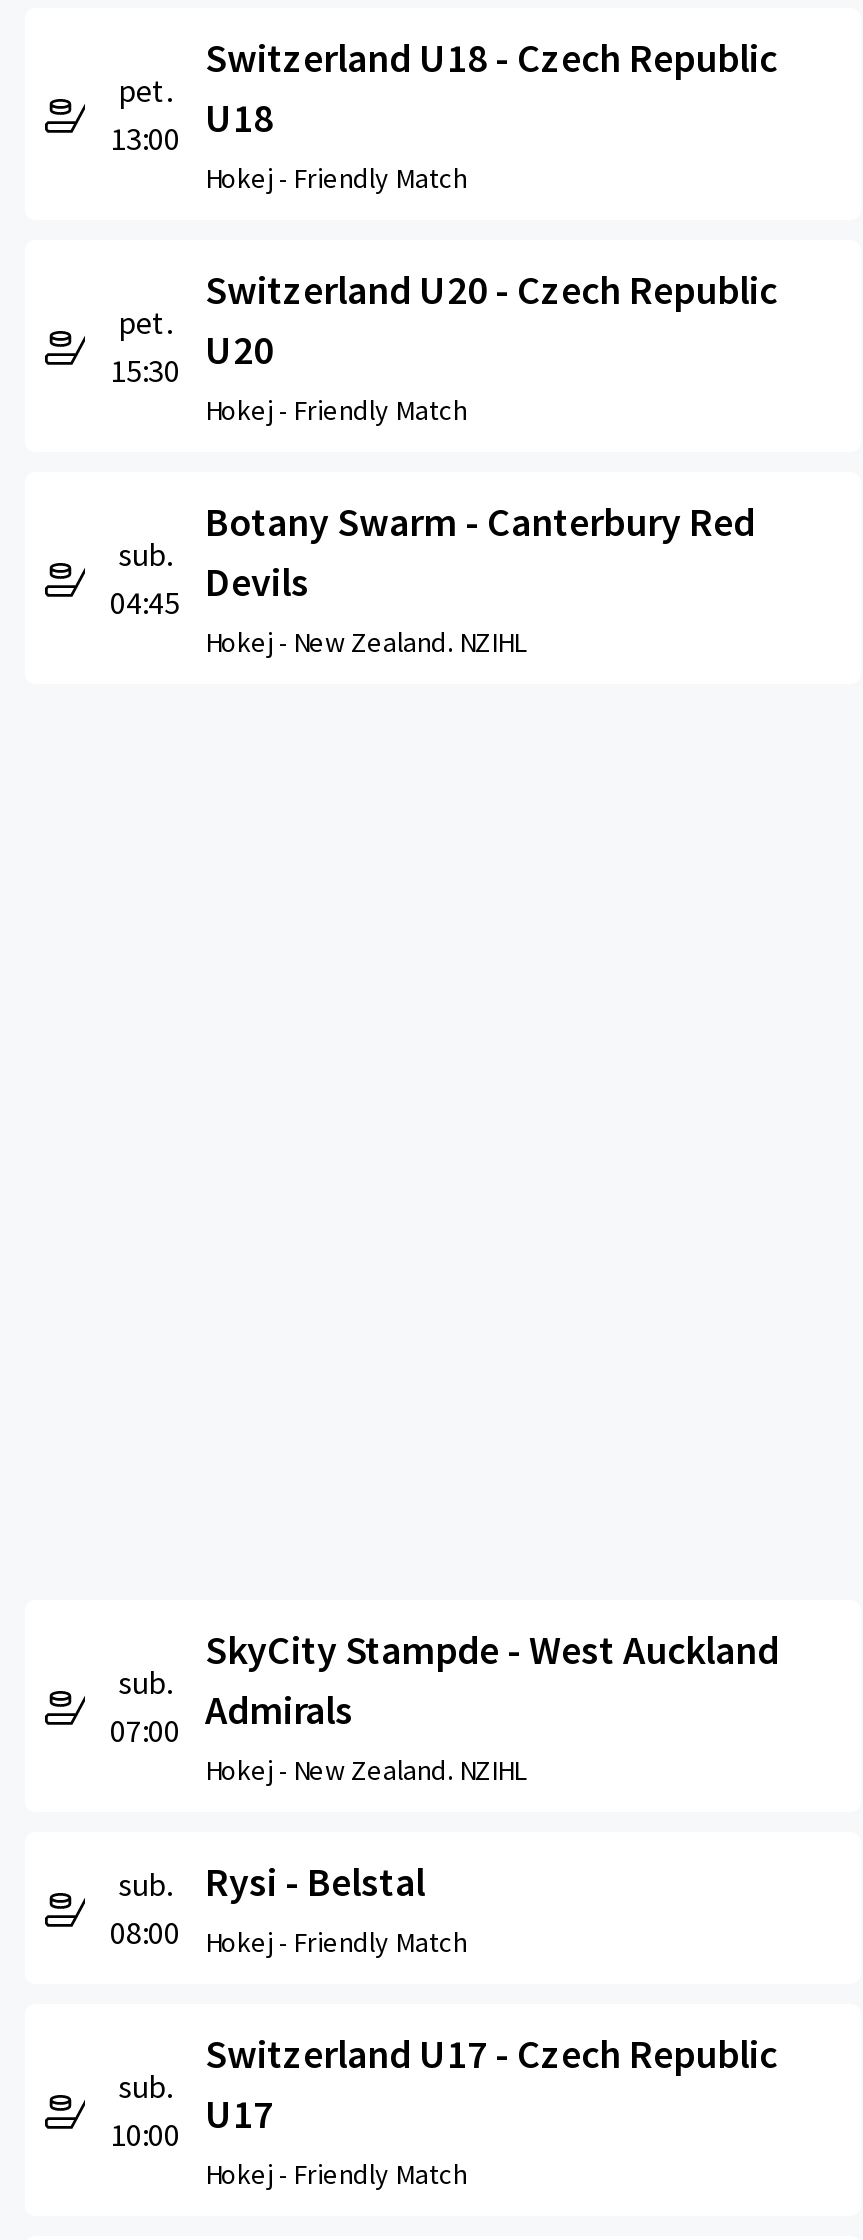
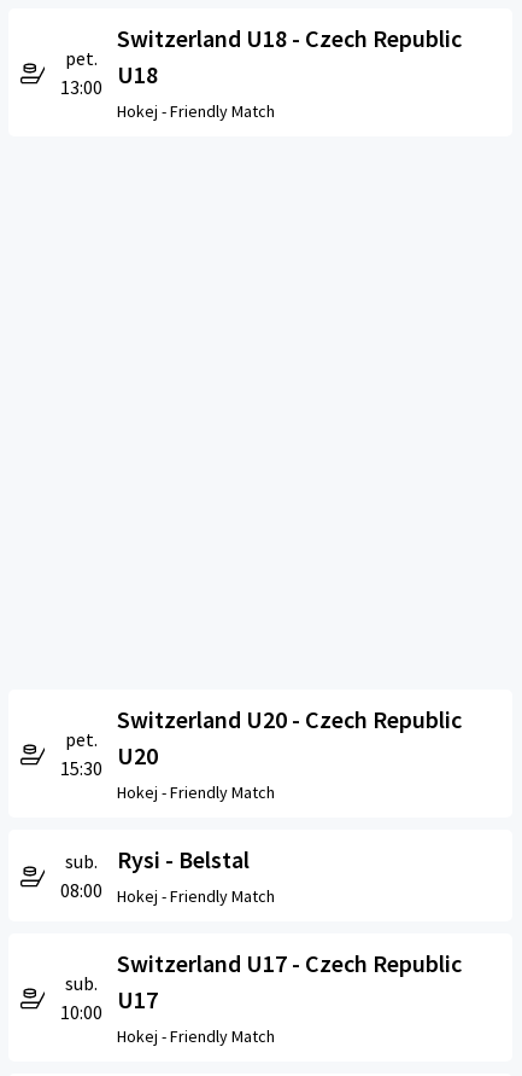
moved [110,264,777,428] -> [60,704,462,803]: pet. | 15:30 | Switzerland U20 - Czech Republic | U20 | Hokej - Friendly Match
[205,496,755,660] Botany Swarm - Canterbury Red | Devils | Hokej - New Zealand. NZIHL -> none
[110,534,180,622] sub. | 04:45 -> none
[205,1624,779,1788] SkyCity Stampde - West Auckland | Admirals | Hokej - New Zealand. NZIHL -> none
[110,1662,180,1750] sub. | 07:00 -> none

